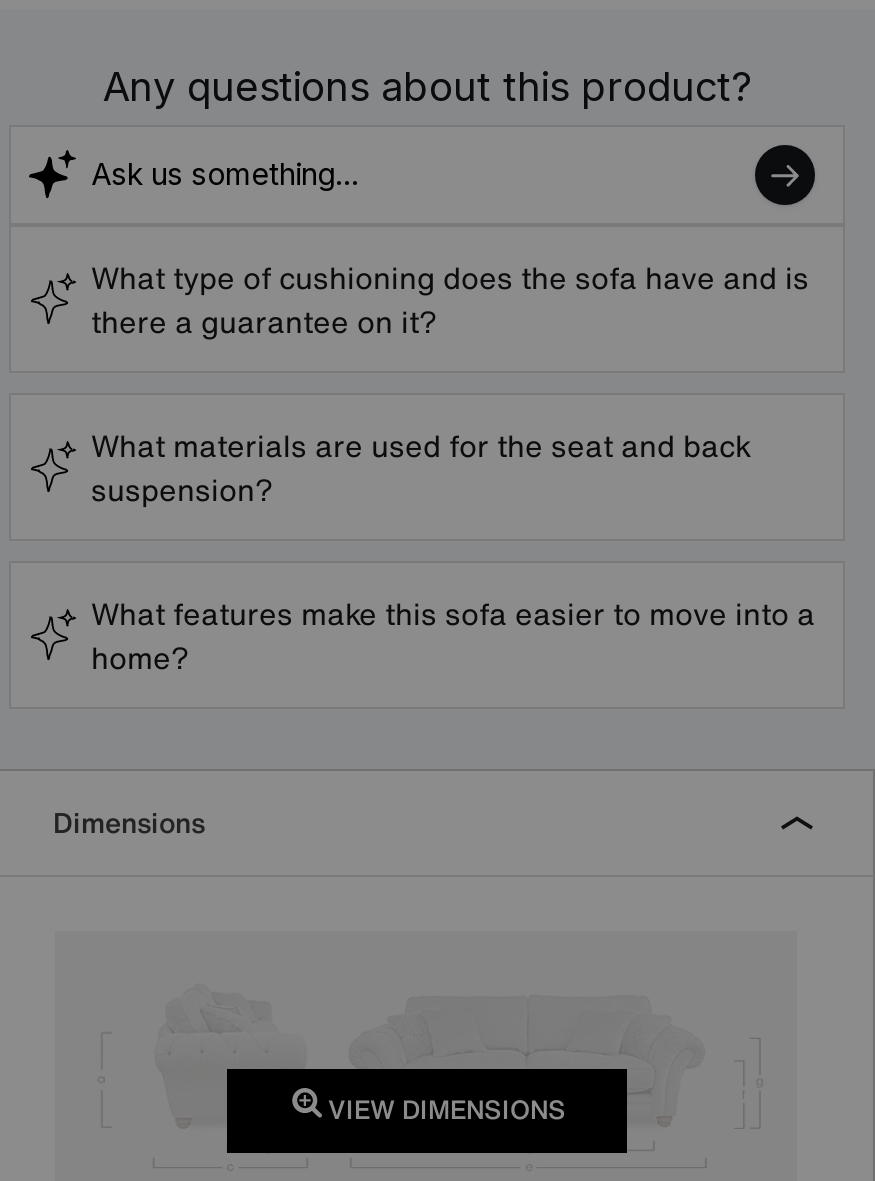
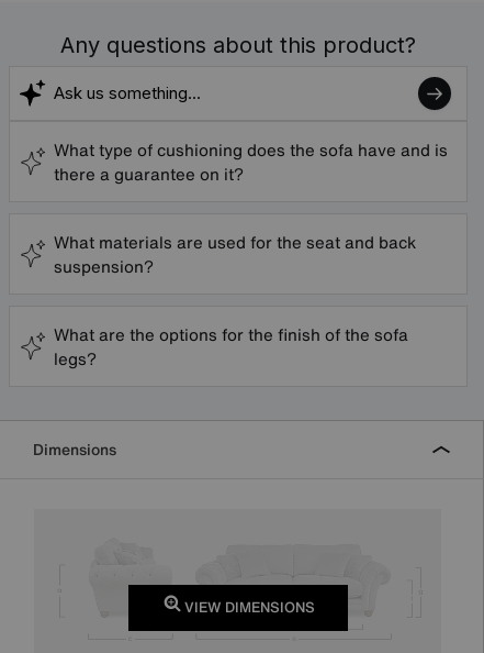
[91,591,815,679] What features make this sofa easier to move into a | home? -> [54,322,408,370] What are the options for the finish of the sofa | legs?

